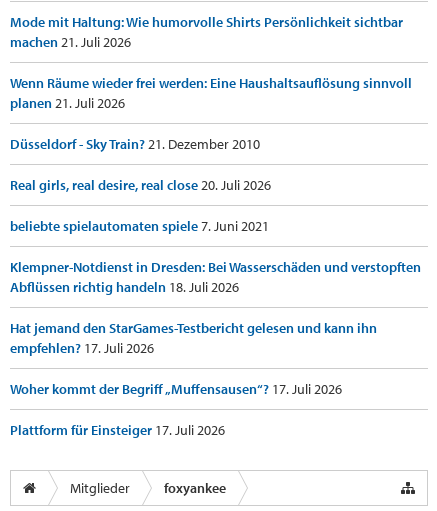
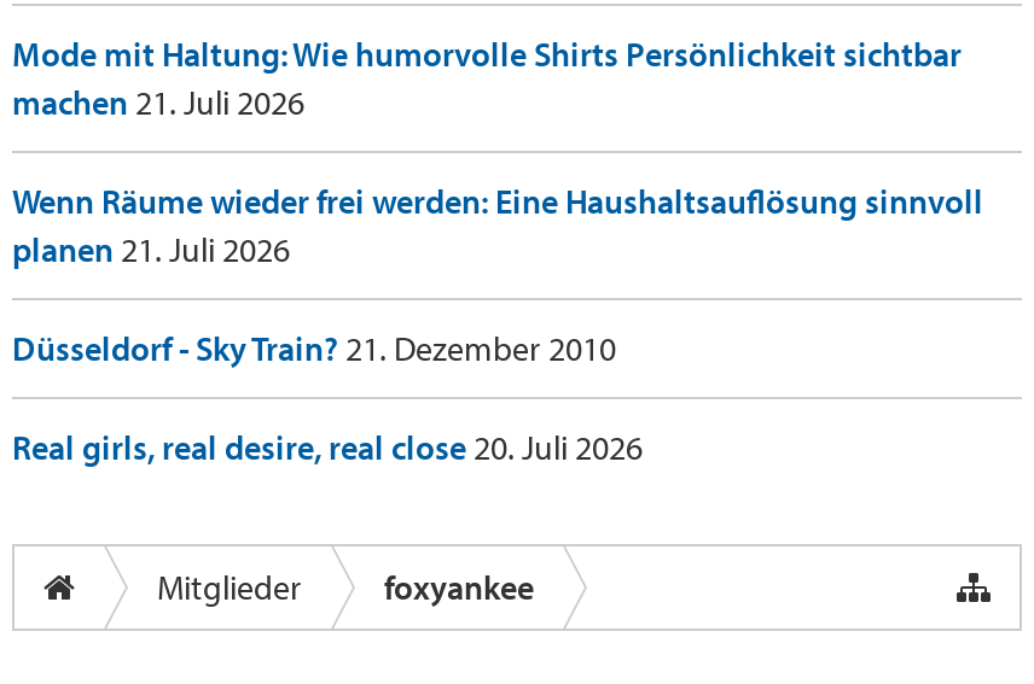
[10,217,421,439] beliebte spielautomaten spiele 7. Juni 2021 | Klempner-Notdienst in Dresden: Bei Wasserschäden und verstopften | Abflüssen richtig handeln 18. Juli 2026 | Hat jemand den StarGames-Testbericht gelesen und kann ihn | empfehlen? 17. Juli 2026 | Woher kommt der Begriff „Muffensausen“? 17. Juli 2026 | Plattform für Einsteiger 17. Juli 2026 -> none

